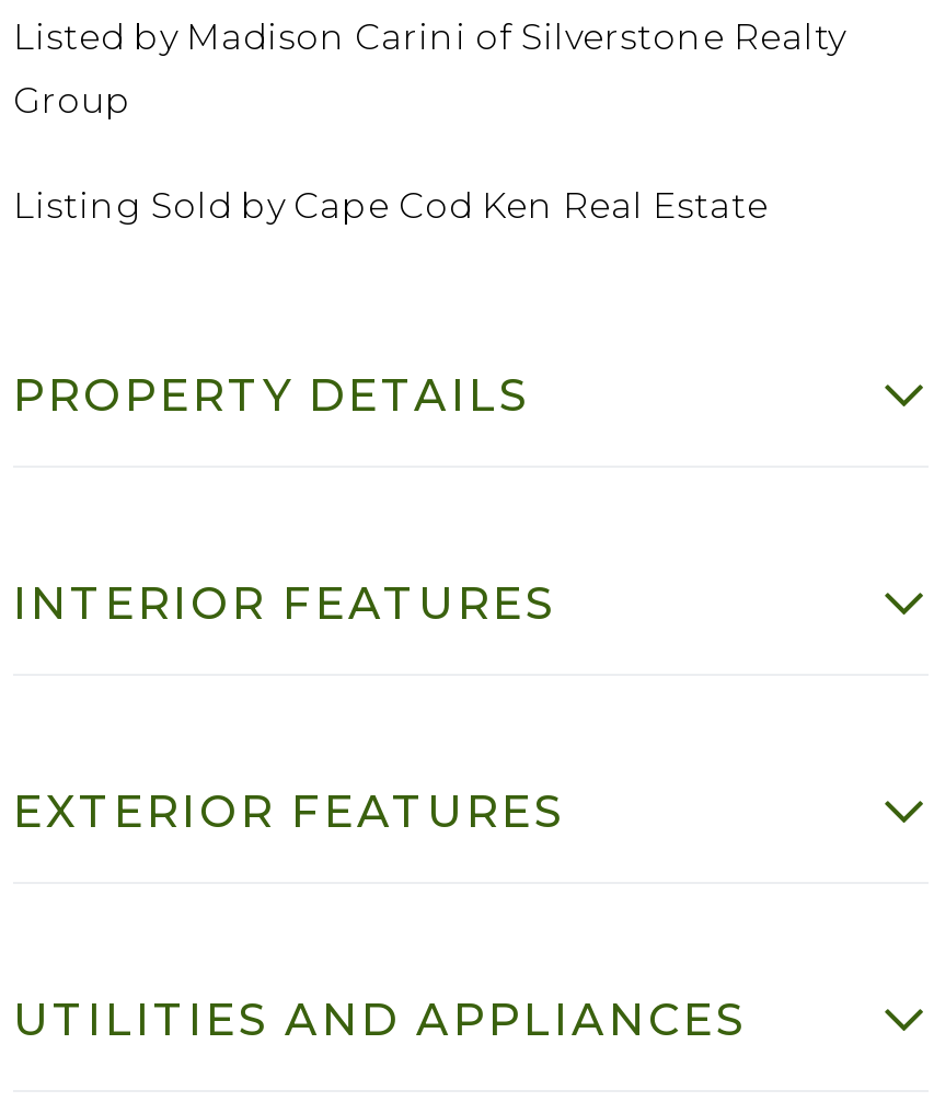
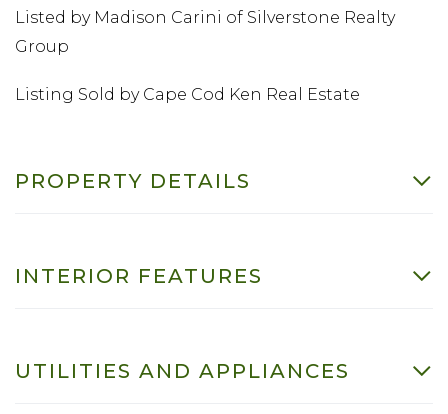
[13,785,565,837] EXTERIOR FEATURES -> none

